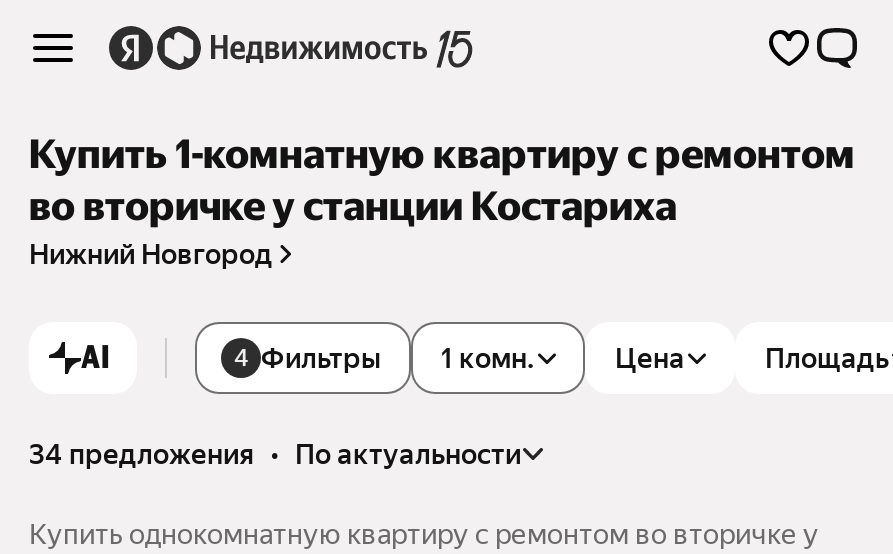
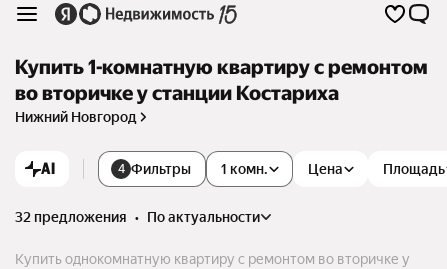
[29,438,521,470] 34 предложения • по актуальности -> [15,209,260,225] 32 предложения • по актуальности

